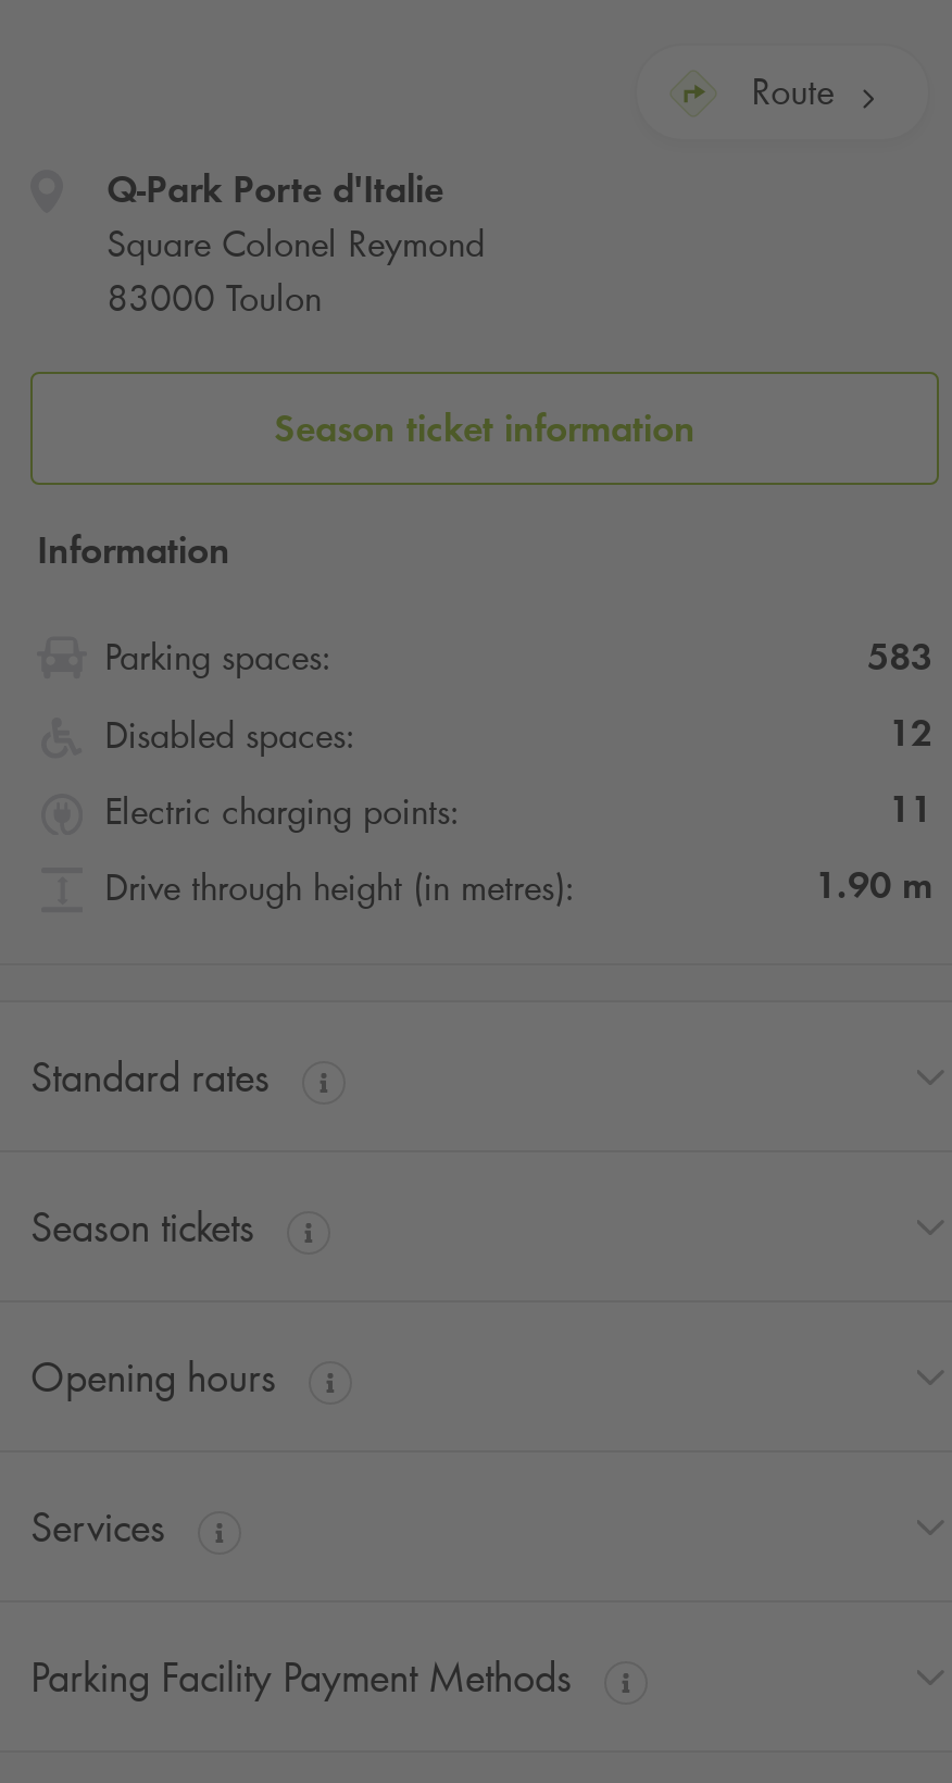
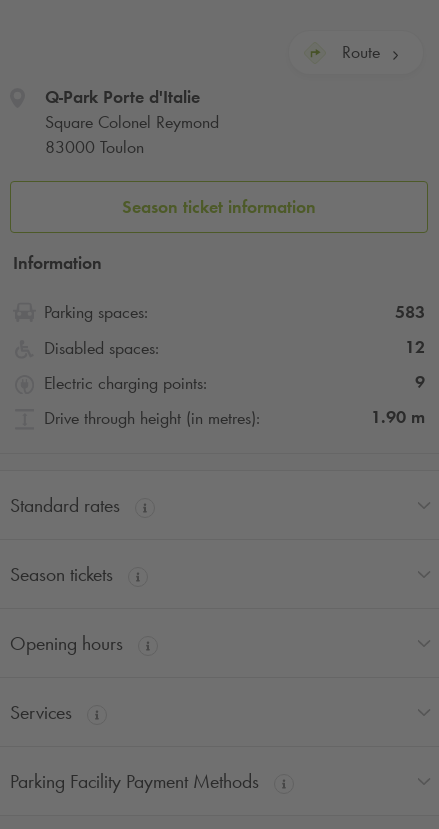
[889,785,932,833] 11 -> [415,371,425,393] 9

